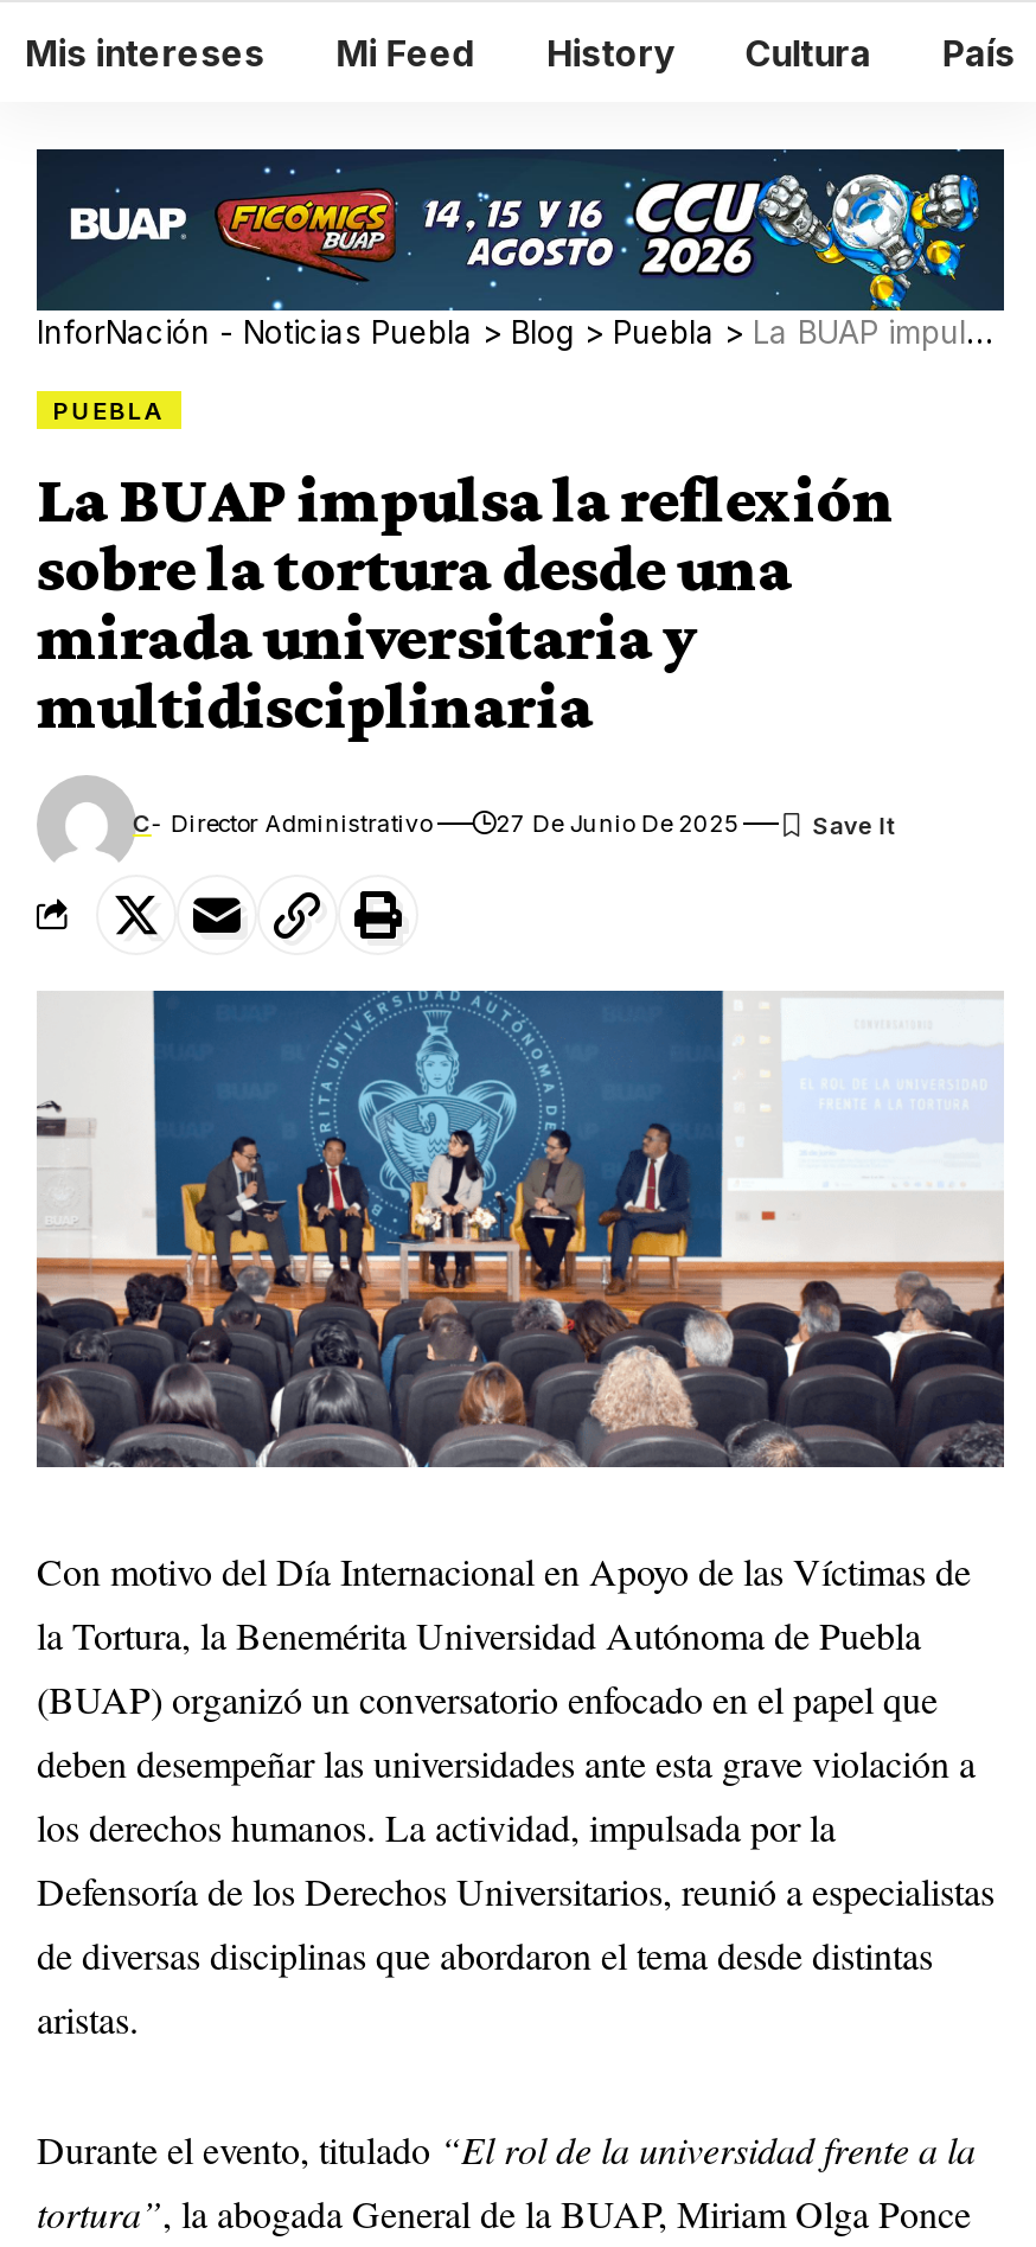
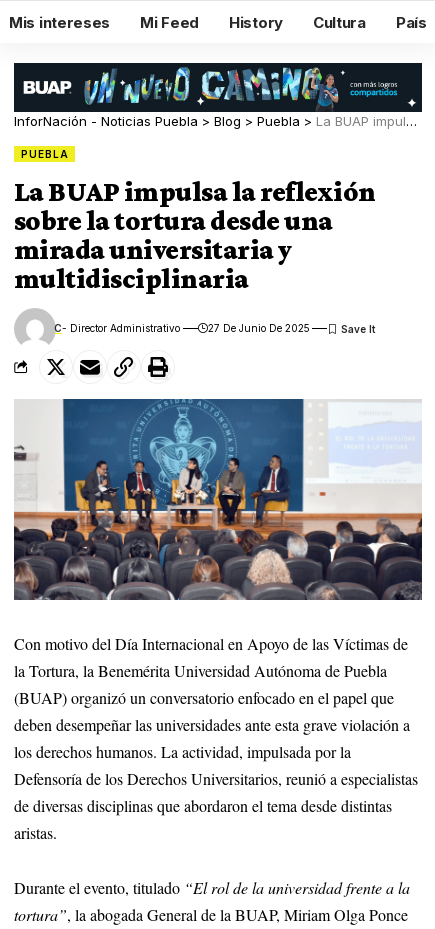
[44,149,1002,308] [image] -> [23,63,416,110] [image]

